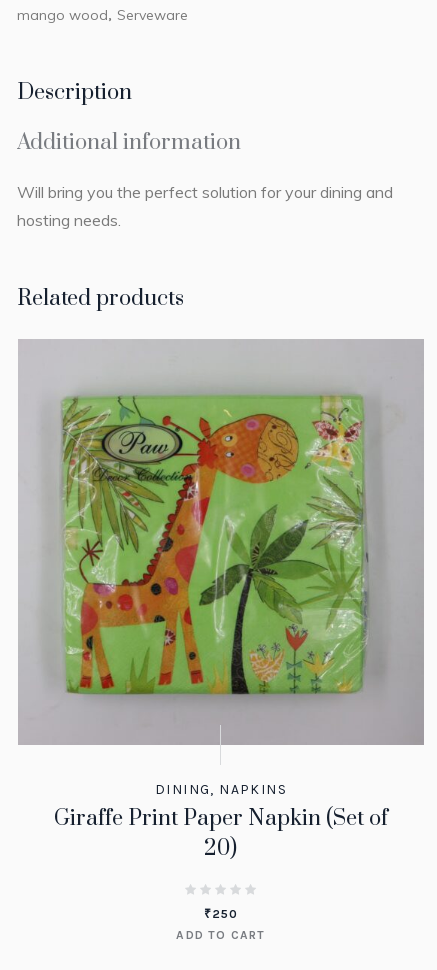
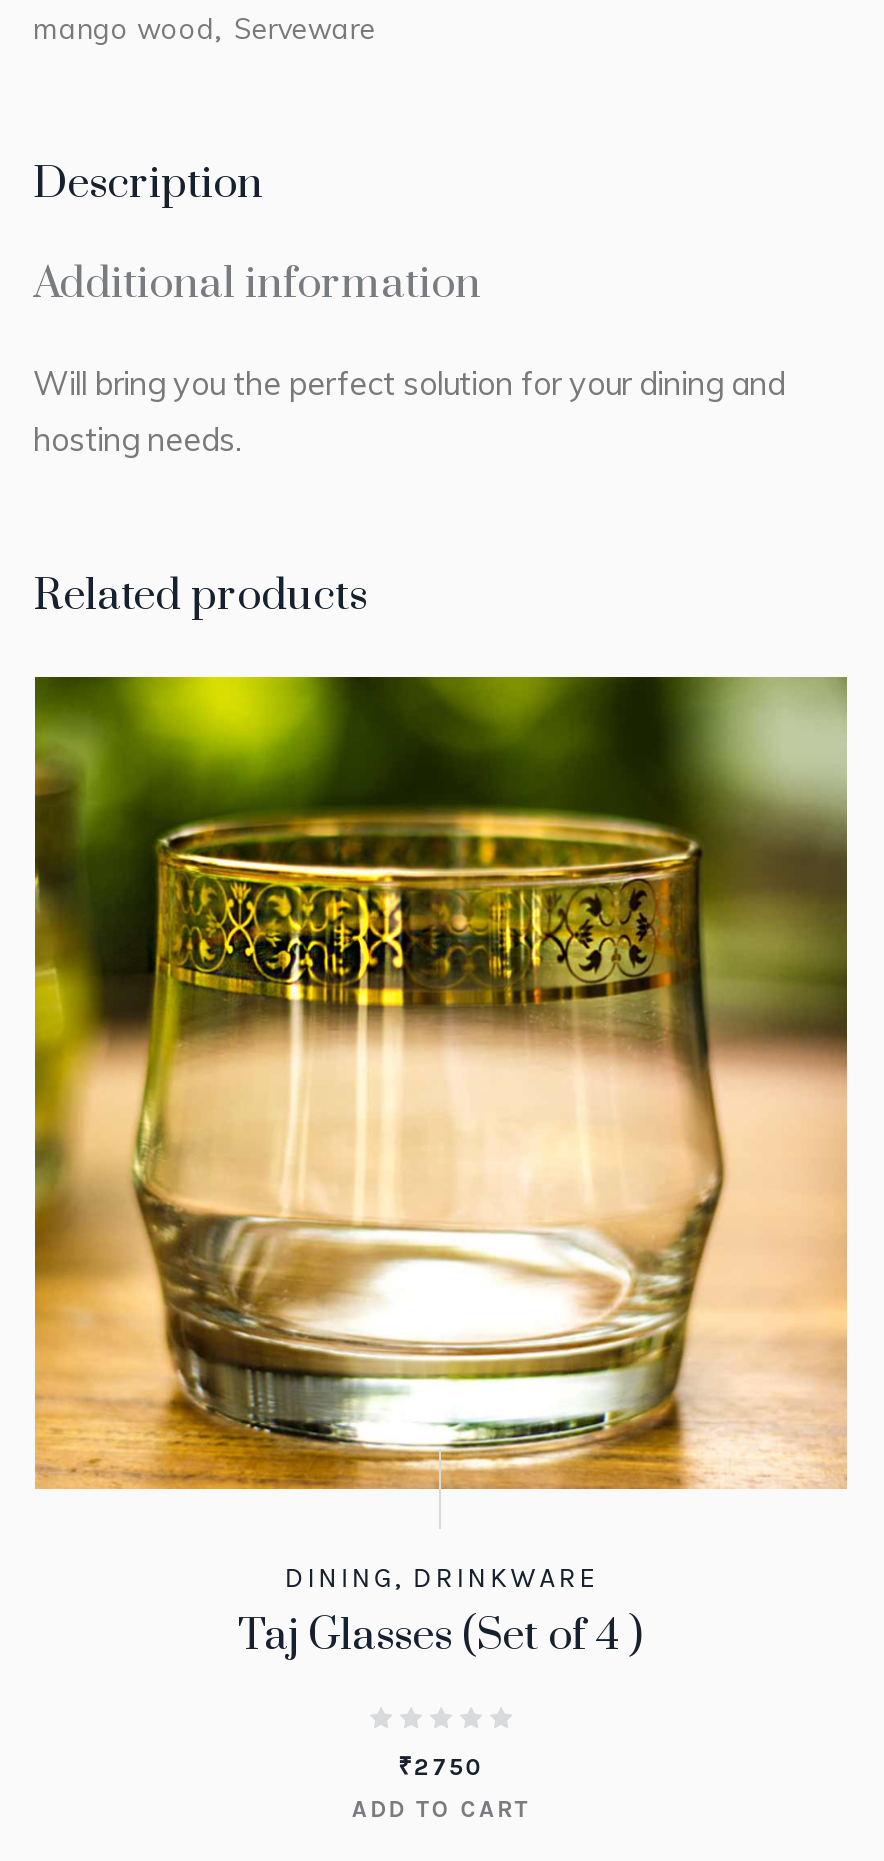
[18,339,424,861] [image] | DINING, NAPKINS | Giraffe Print Paper Napkin (Set of | 20) -> [33,675,847,1662] [image] | DINING, DRINKWARE | Taj Glasses (Set of 4 )
[204,906,238,920] ₹250 -> [398,1752,484,1780] ₹2750

